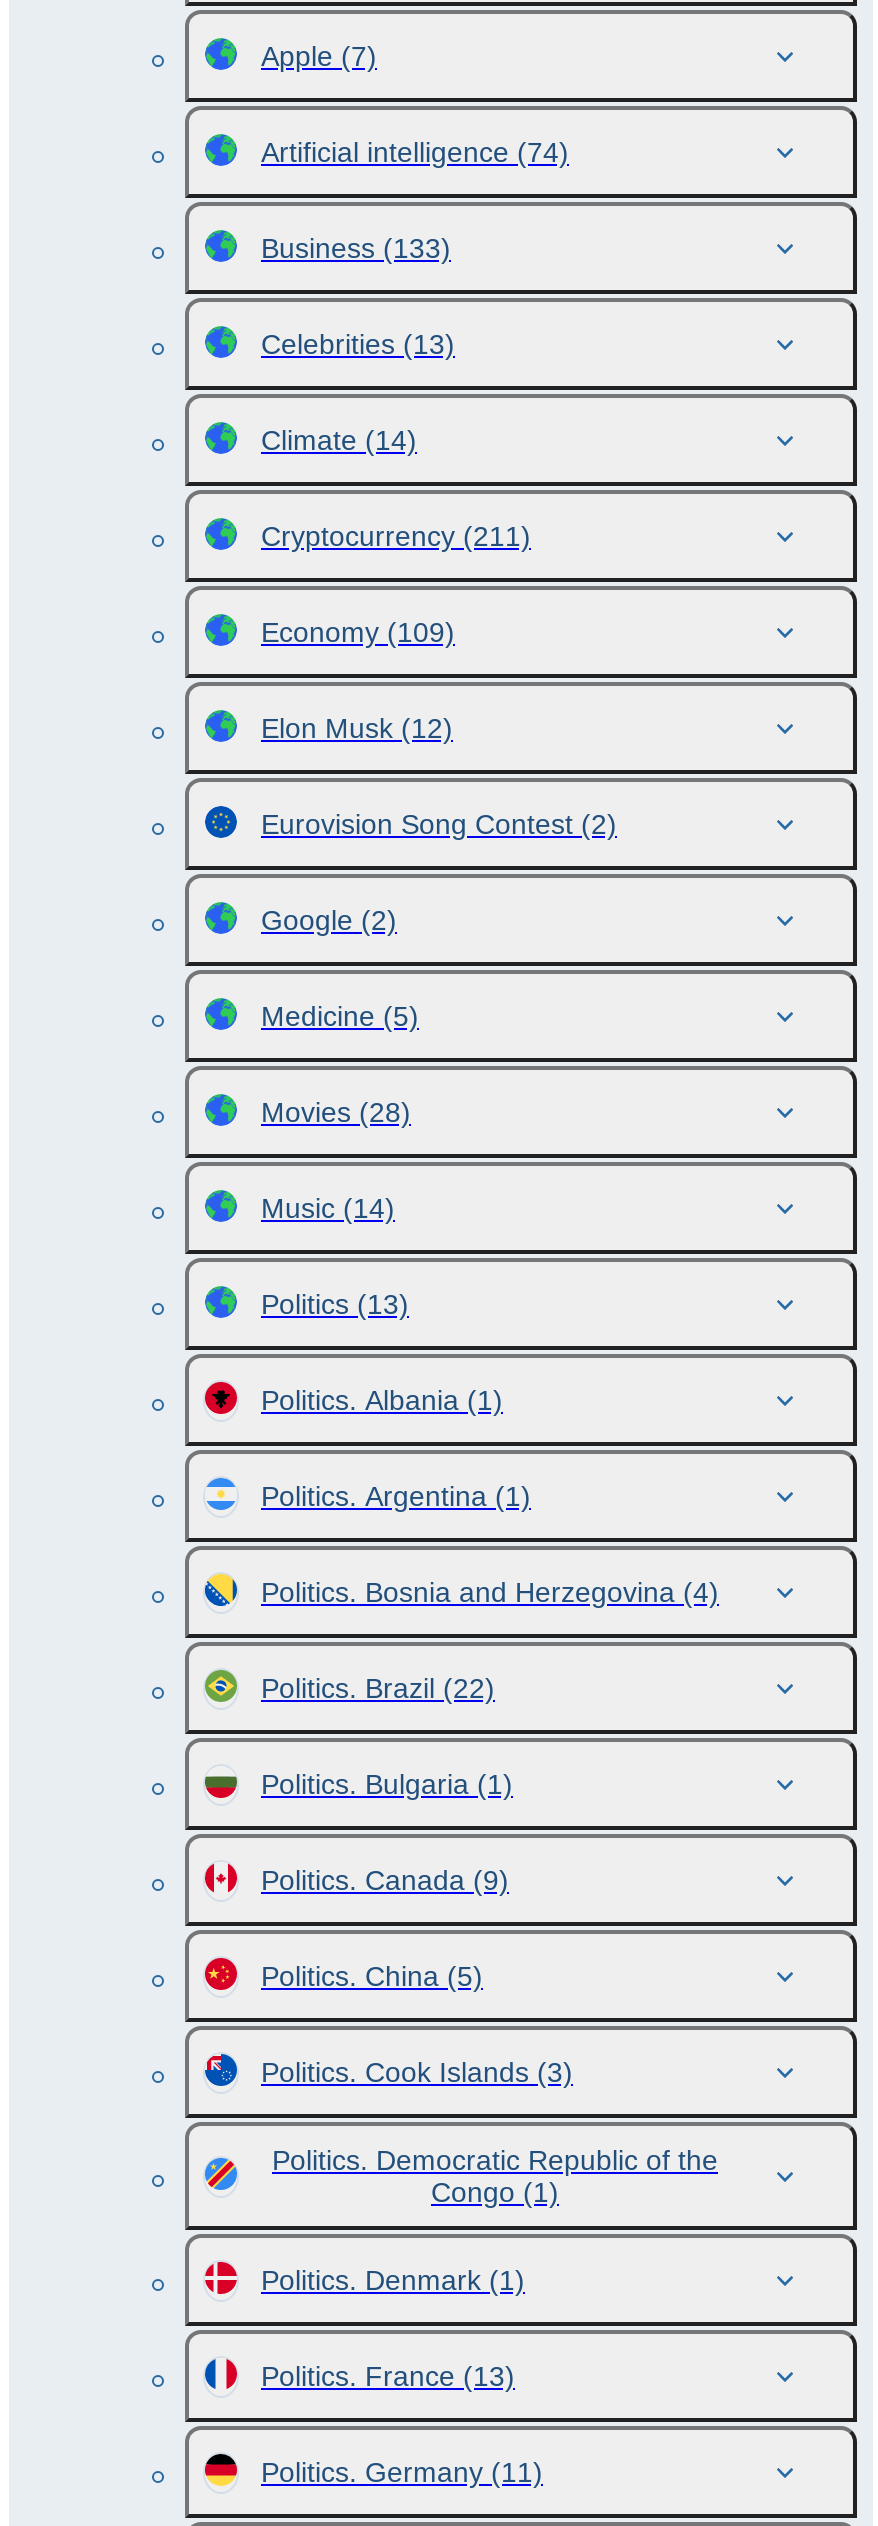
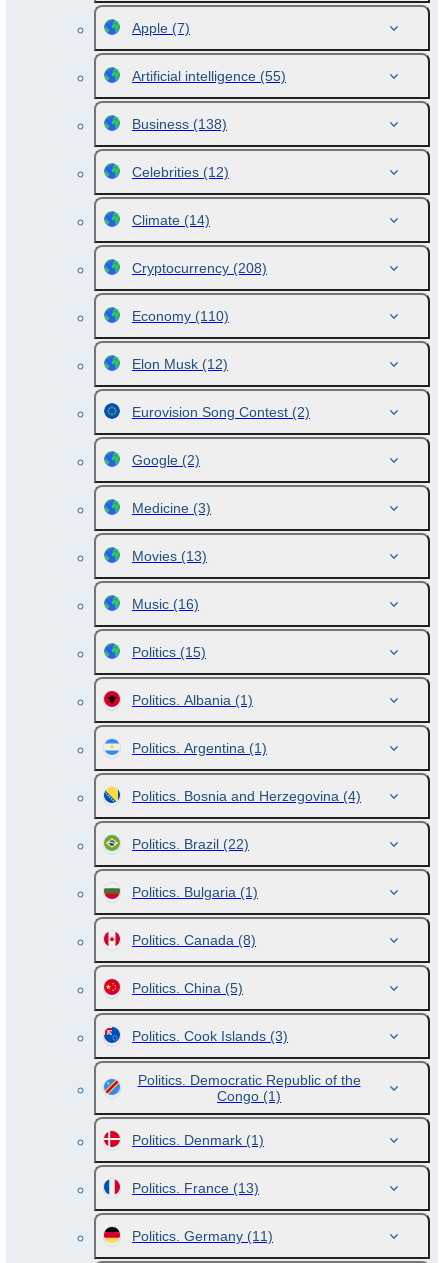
[261,136,569,168] Artificial intelligence (74) -> [132,68,286,84] Artificial intelligence (55)
[261,232,451,264] Business (133) -> [132,116,227,132] Business (138)
[261,328,455,360] Celebrities (13) -> [132,164,229,180] Celebrities (12)
[261,520,531,552] Cryptocurrency (211) -> [132,260,267,276] Cryptocurrency (208)
[261,616,455,648] Economy (109) -> [132,308,229,324] Economy (110)
[261,1000,419,1032] Medicine (5) -> [132,500,211,516] Medicine (3)
[261,1096,411,1128] Movies (28) -> [132,548,207,564] Movies (13)
[261,1192,395,1224] Music (14) -> [132,596,199,612] Music (16)
[261,1288,409,1320] Politics (13) -> [132,644,206,660] Politics (15)
[261,1864,509,1896] Politics. Canada (9) -> [132,932,256,948] Politics. Canada (8)

